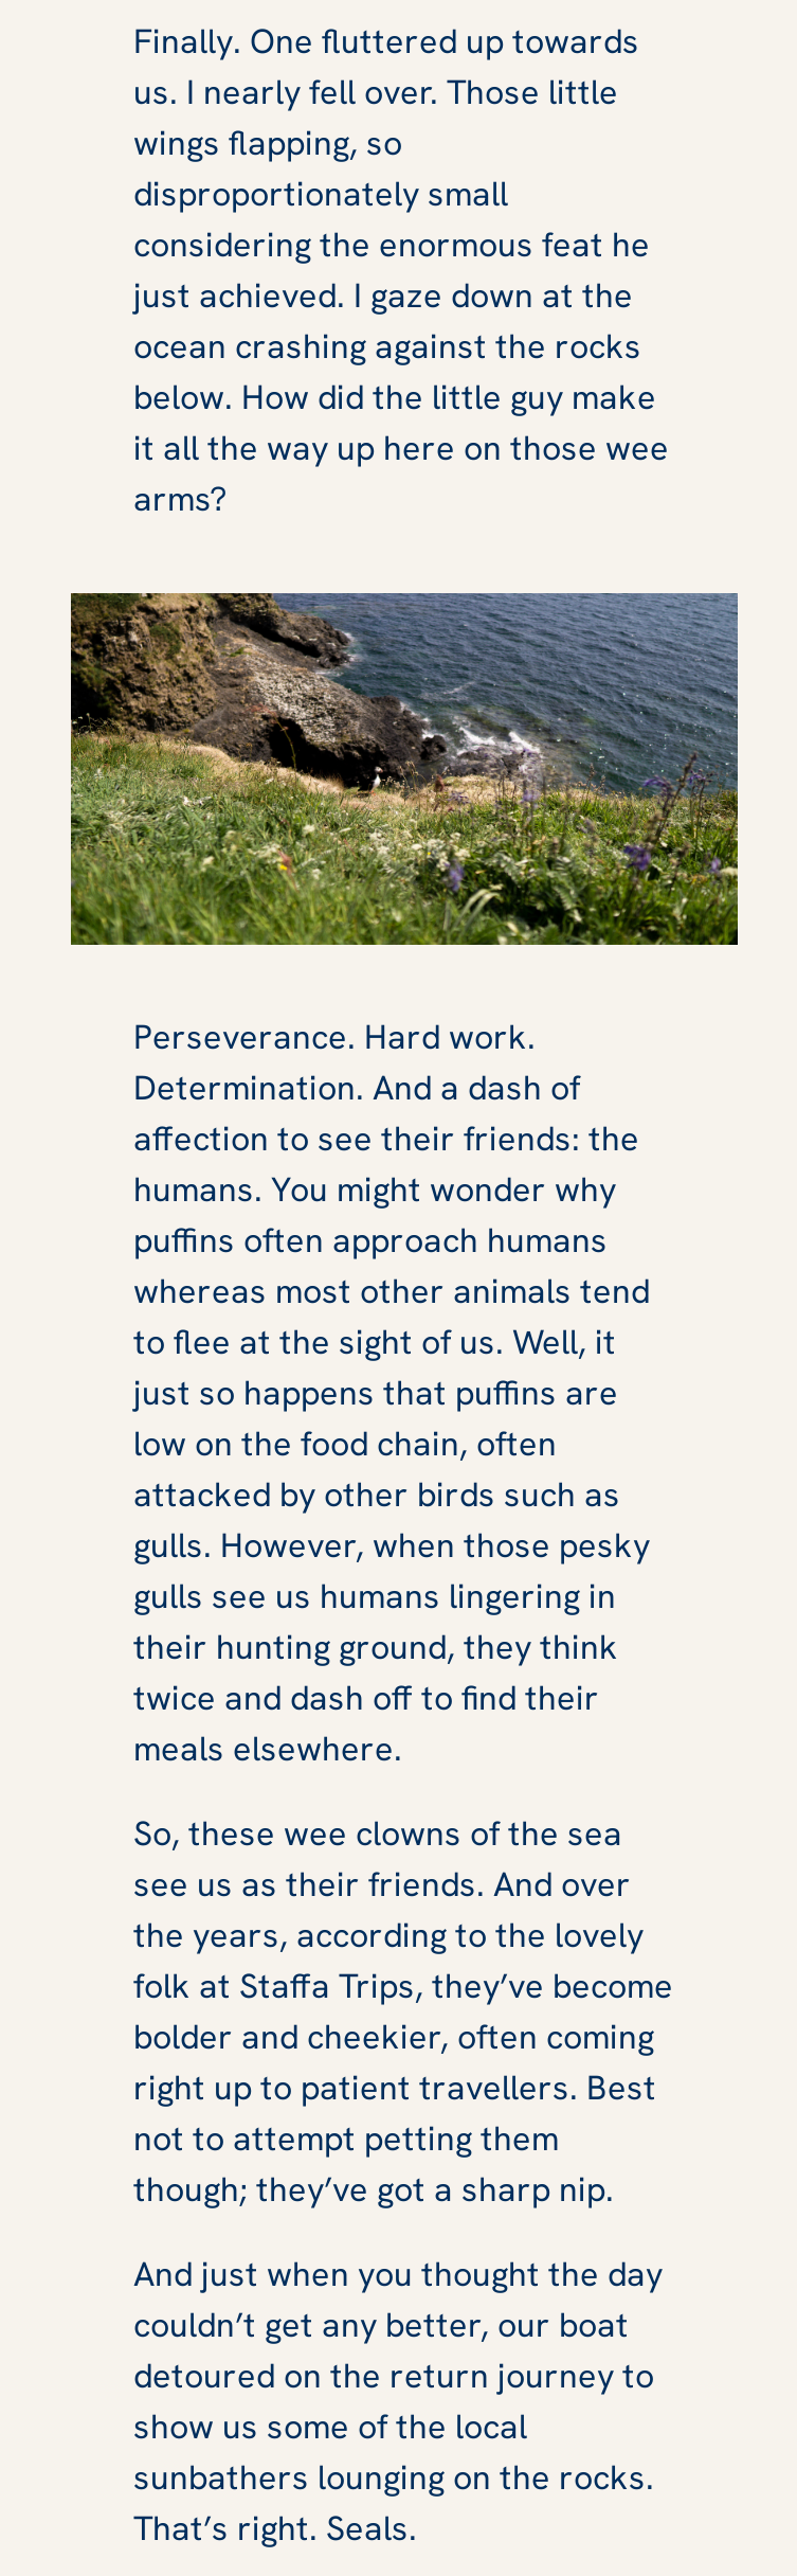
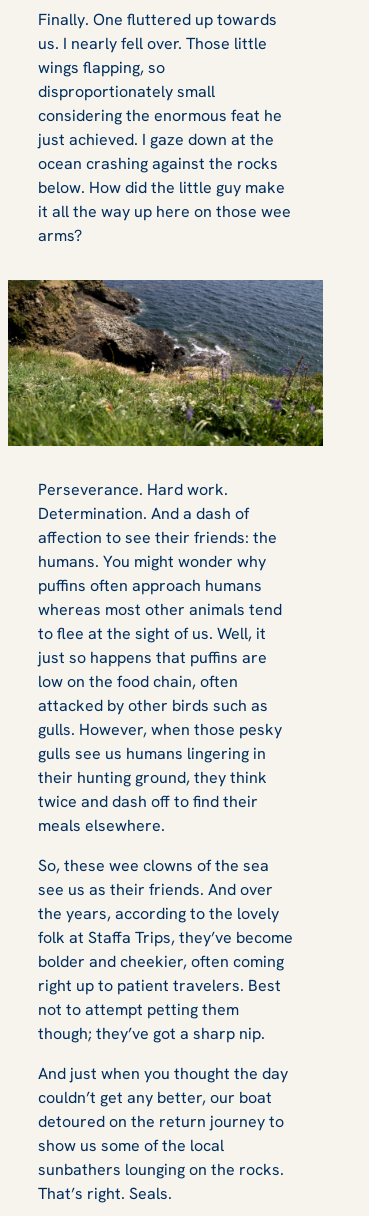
[133,2065,656,2109] right up to patient travellers. Best -> [37,975,280,996] right up to patient travelers. Best

